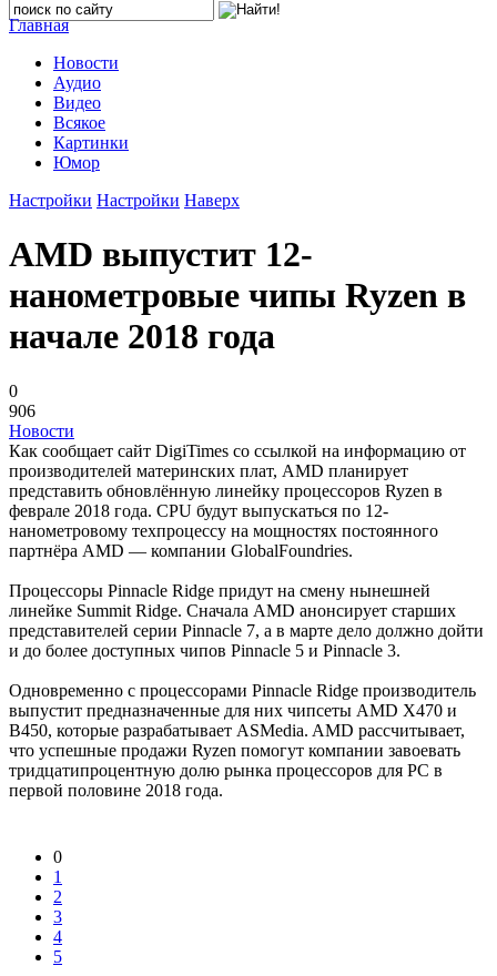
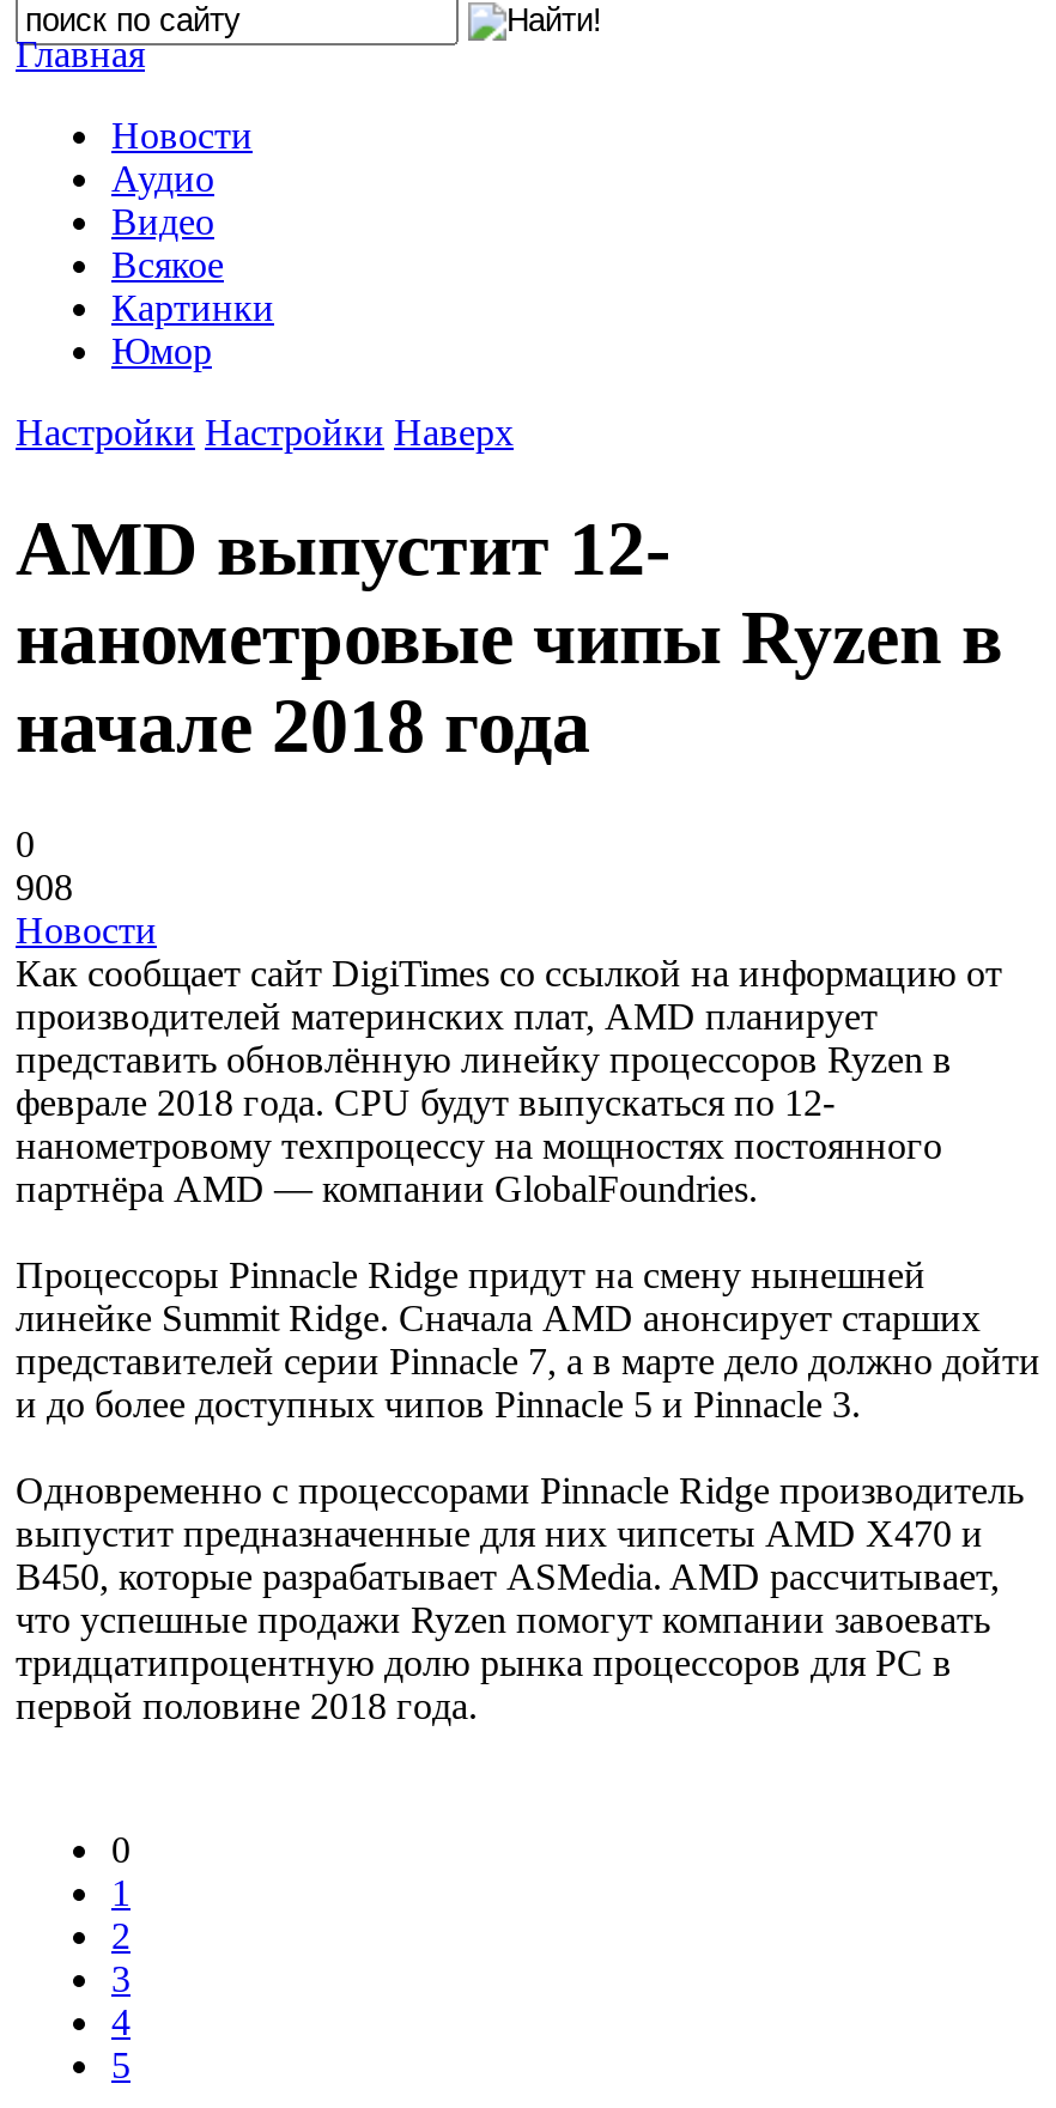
[9,401,35,420] 906 -> [16,866,73,907] 908

